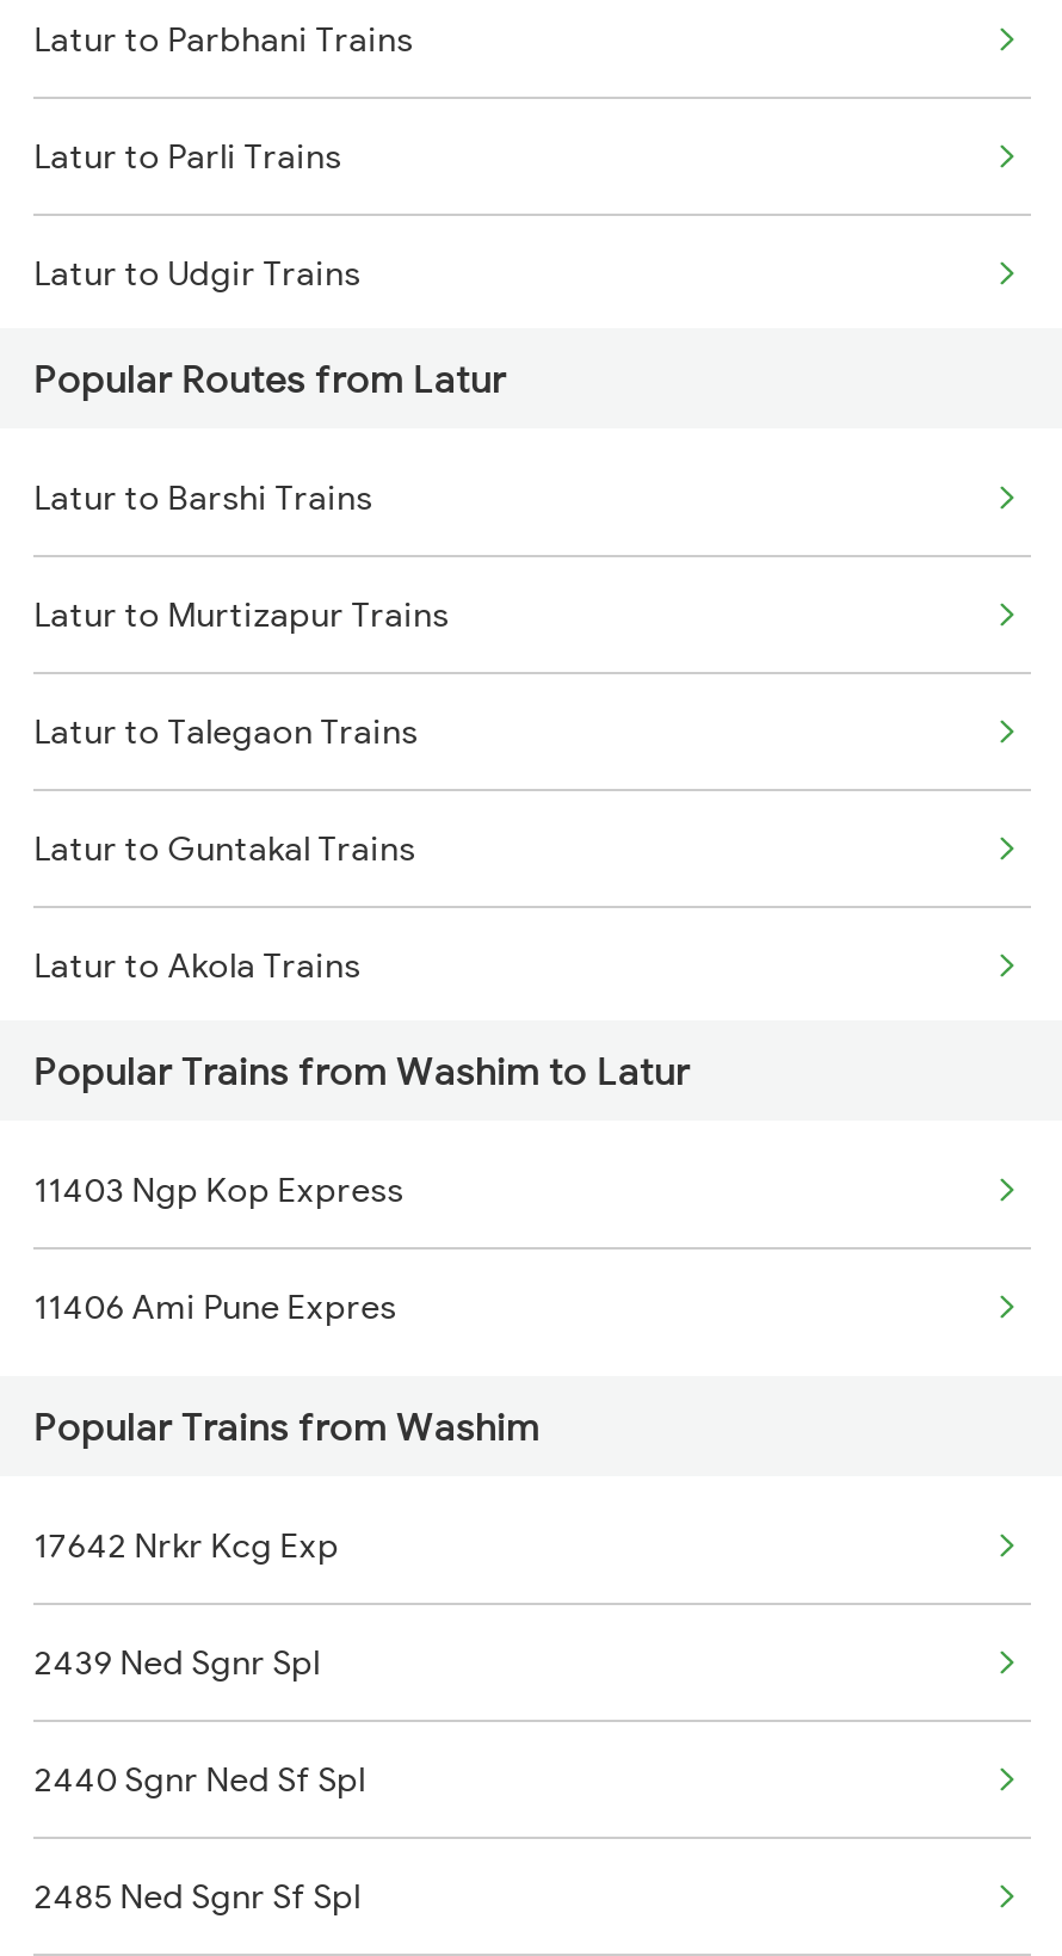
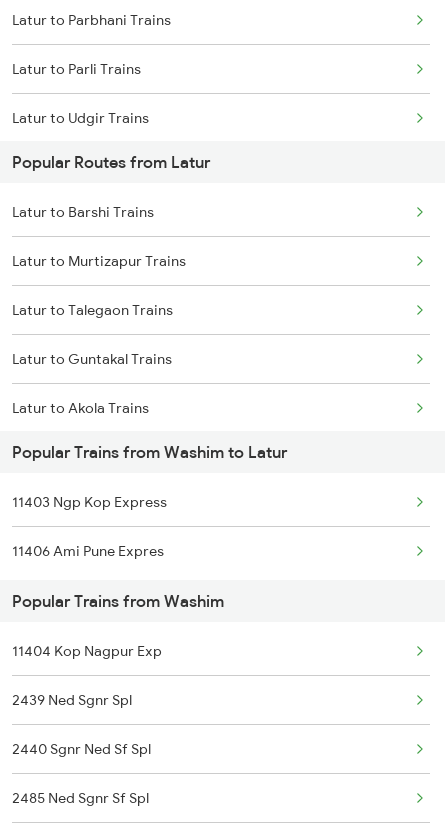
[33,1524,339,1567] 17642 Nrkr Kcg Exp -> [12,642,162,660] 11404 Kop Nagpur Exp

